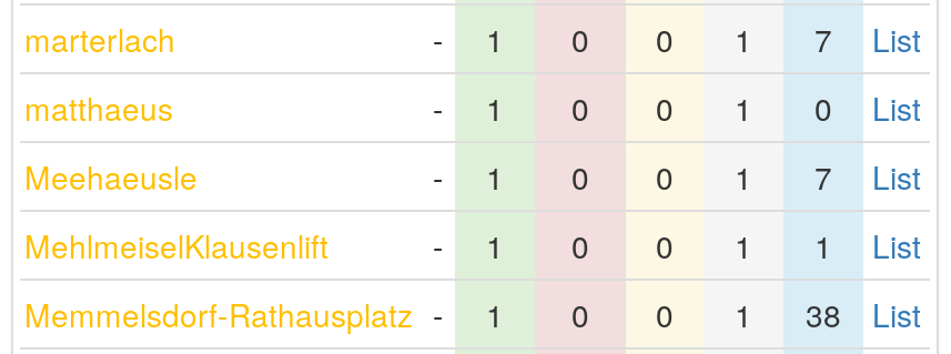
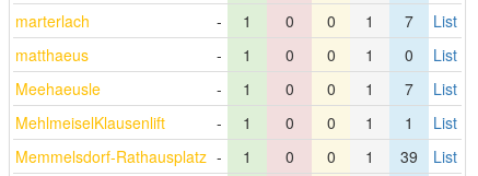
[24,292,921,336] Memmelsdorf-Rathausplatz - 1 0 0 1 38 List -> [15,145,457,167] Memmelsdorf-Rathausplatz - 1 0 0 1 39 List

